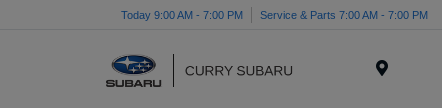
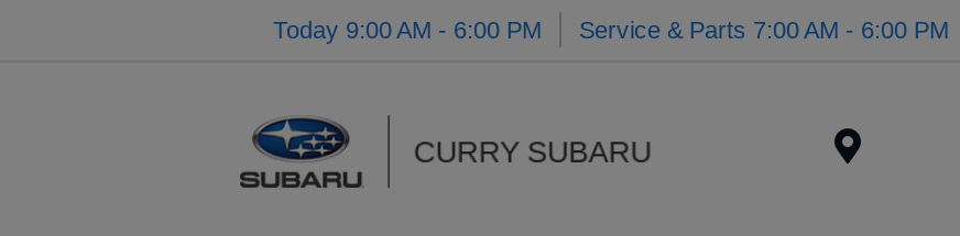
[121,8,243,20] Today 9:00 AM - 7:00 PM -> [273,15,542,42] Today 9:00 AM - 6:00 PM
[260,8,428,20] Service & Parts 7:00 AM - 7:00 PM -> [579,15,949,42] Service & Parts 7:00 AM - 6:00 PM

